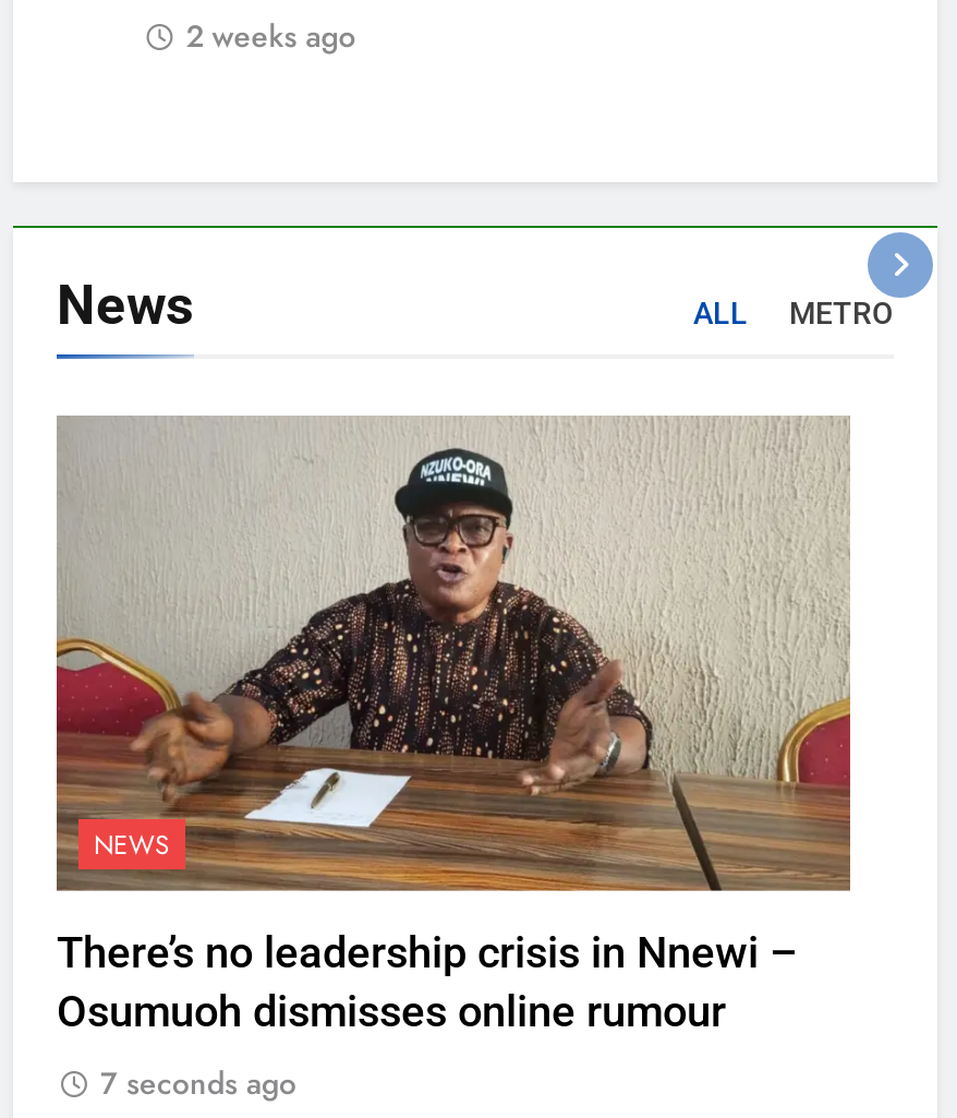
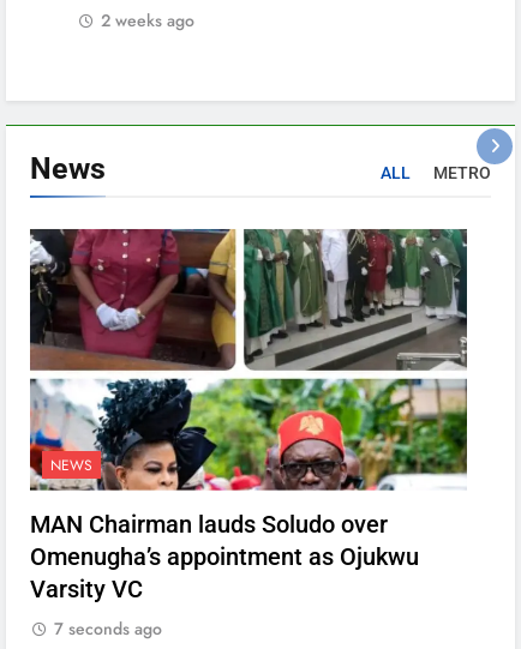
[54,416,852,1037] [image] | There’s no leadership crisis in Nnewi – | Osumuoh dismisses online rumour -> [29,229,468,603] [image] | MAN Chairman lauds Soludo over | Omenugha’s appointment as Ojukwu | Varsity VC

